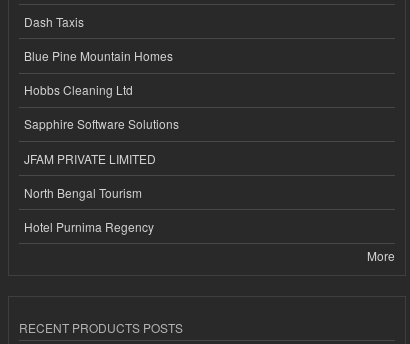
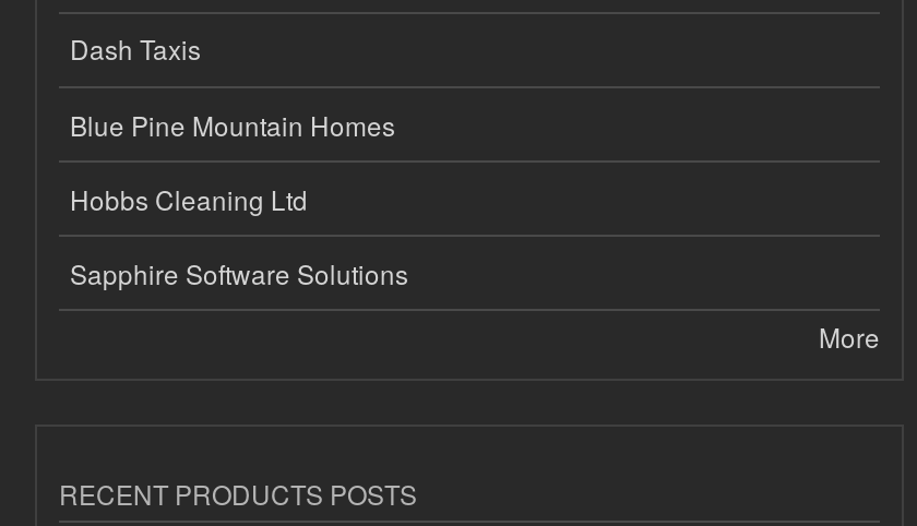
[24,149,156,235] JFAM PRIVATE LIMITED | North Bengal Tourism | Hotel Purnima Regency -> none

